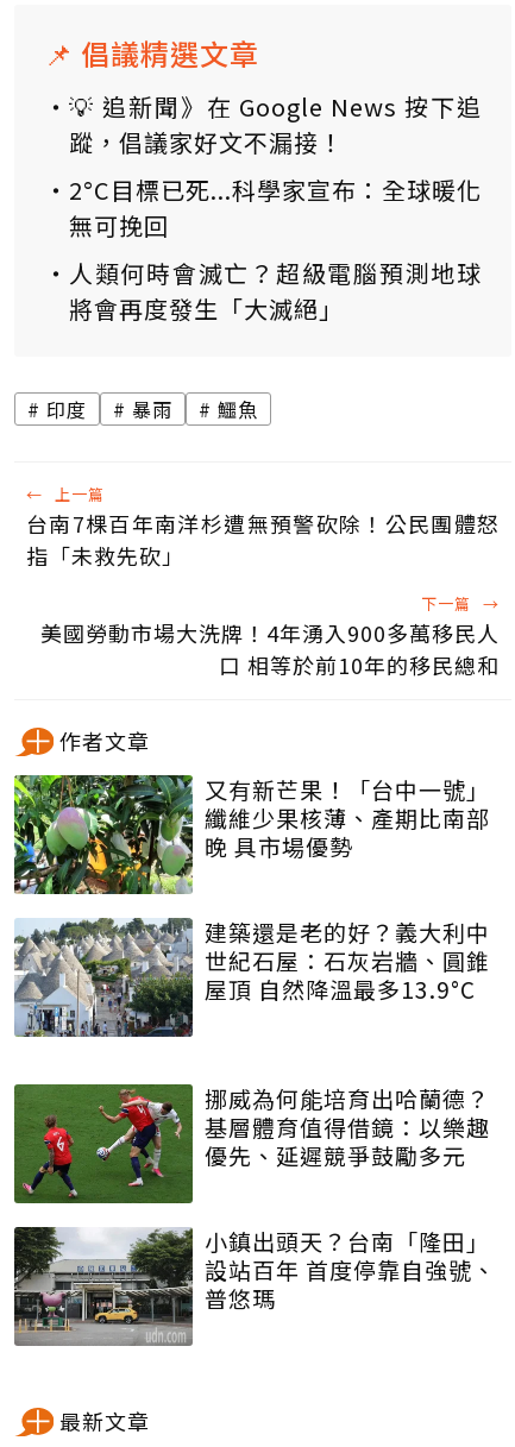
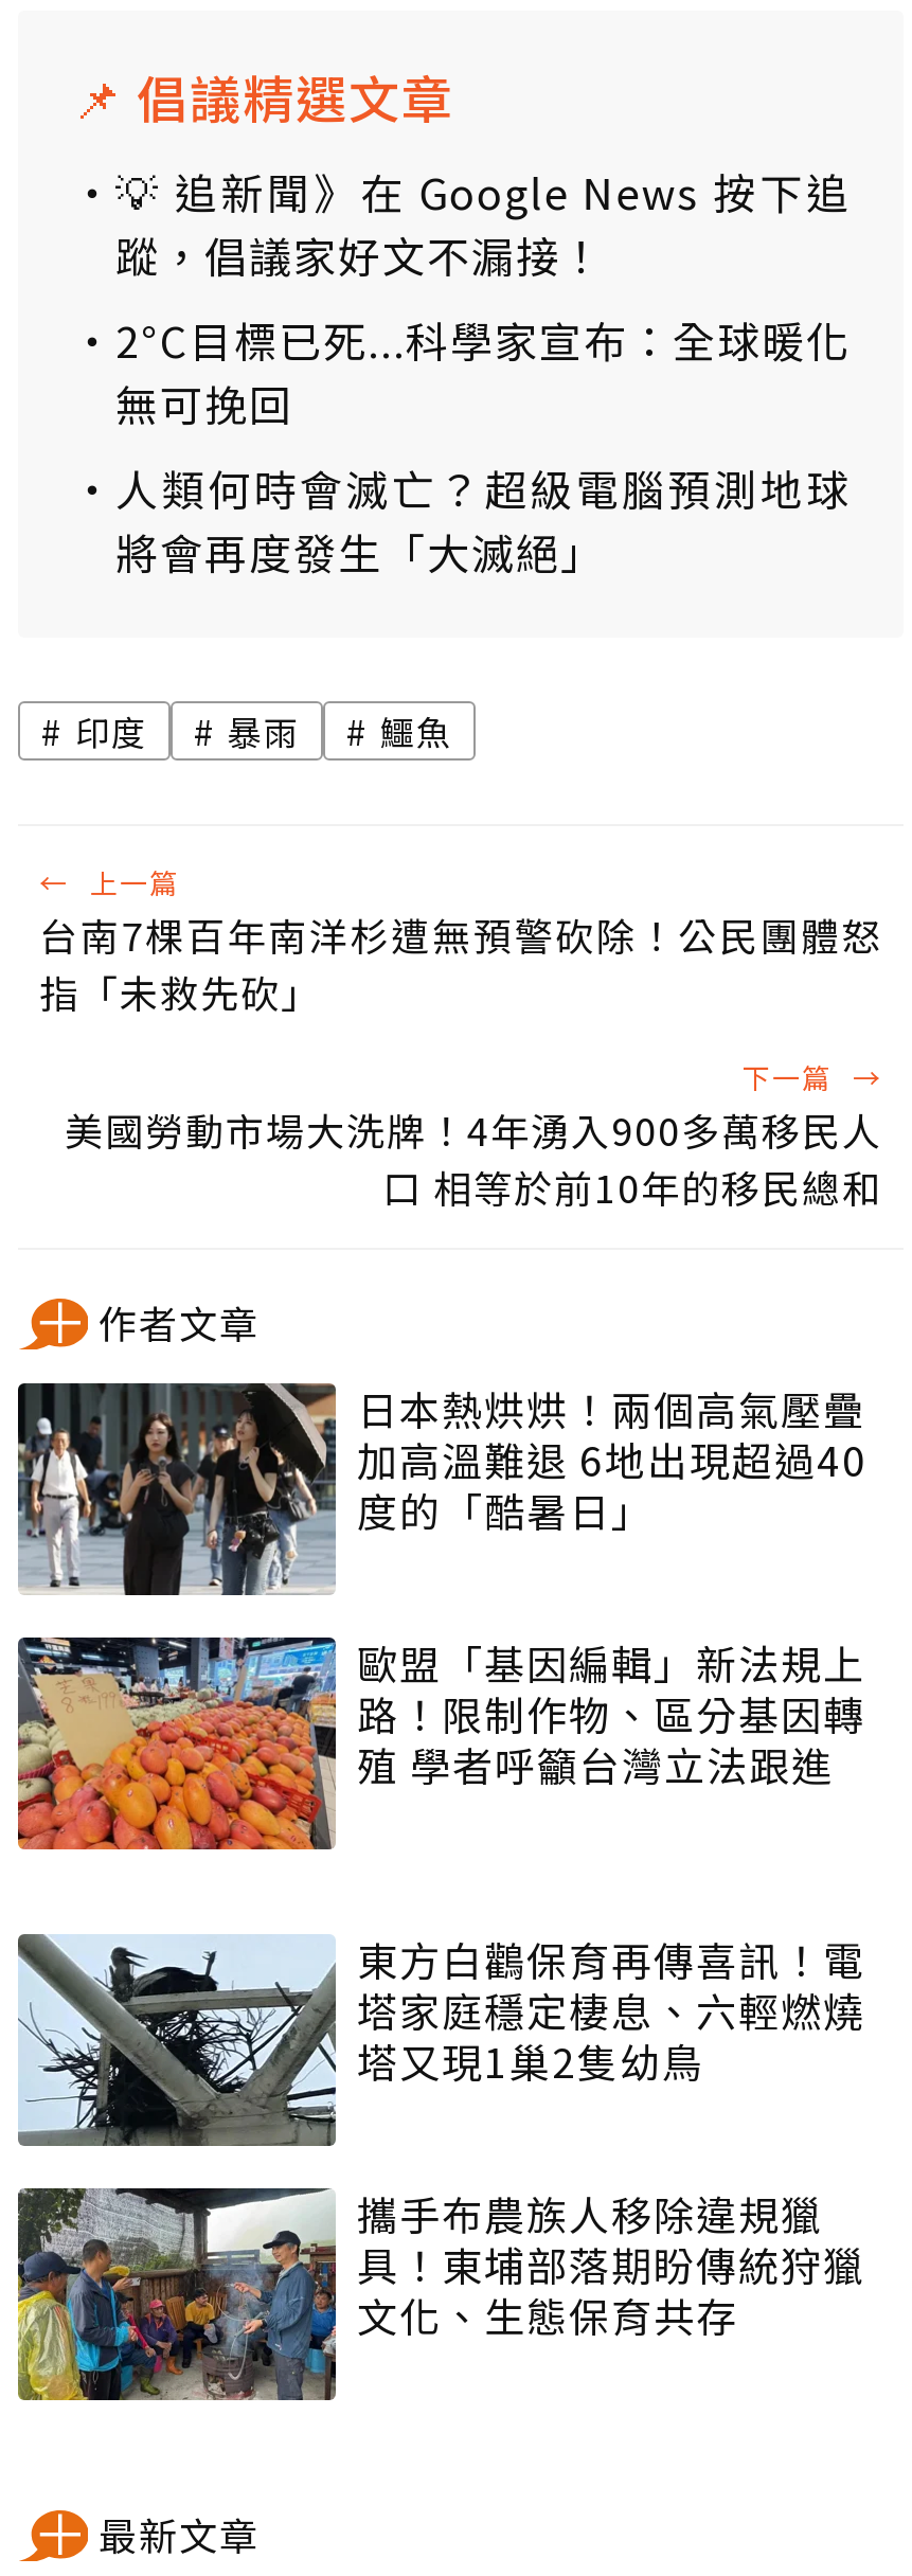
[13,773,490,895] [image] | 又有新芒果！「台中一號」 | 纖維少果核薄、產期比南部 | 晚 具市場優勢 -> [16,1380,868,1597] [image] | 日本熱烘烘！兩個高氣壓疊 | 加高溫難退 6地出現超過40 | 度的「酷暑日」
[14,916,490,1038] [image] | 建築還是老的好？義大利中 | 世紀石屋：石灰岩牆、圓錐 | 屋頂 自然降溫最多13.9°C -> [16,1634,865,1851] [image] | 歐盟「基因編輯」新法規上 | 路！限制作物、區分基因轉 | 殖 學者呼籲台灣立法跟進
[13,1082,490,1203] [image] | 挪威為何能培育出哈蘭德？ | 基層體育值得借鏡：以樂趣 | 優先、延遲競爭鼓勵多元 -> [16,1931,865,2146] [image] | 東方白鸛保育再傳喜訊！電 | 塔家庭穩定棲息、六輕燃燒 | 塔又現1巢2隻幼鳥
[13,1225,496,1347] [image] | 小鎮出頭天？台南「隆田」 | 設站百年 首度停靠自強號、 | 普悠瑪 -> [16,2185,865,2402] [image] | 攜手布農族人移除違規獵 | 具！東埔部落期盼傳統狩獵 | 文化、生態保育共存

